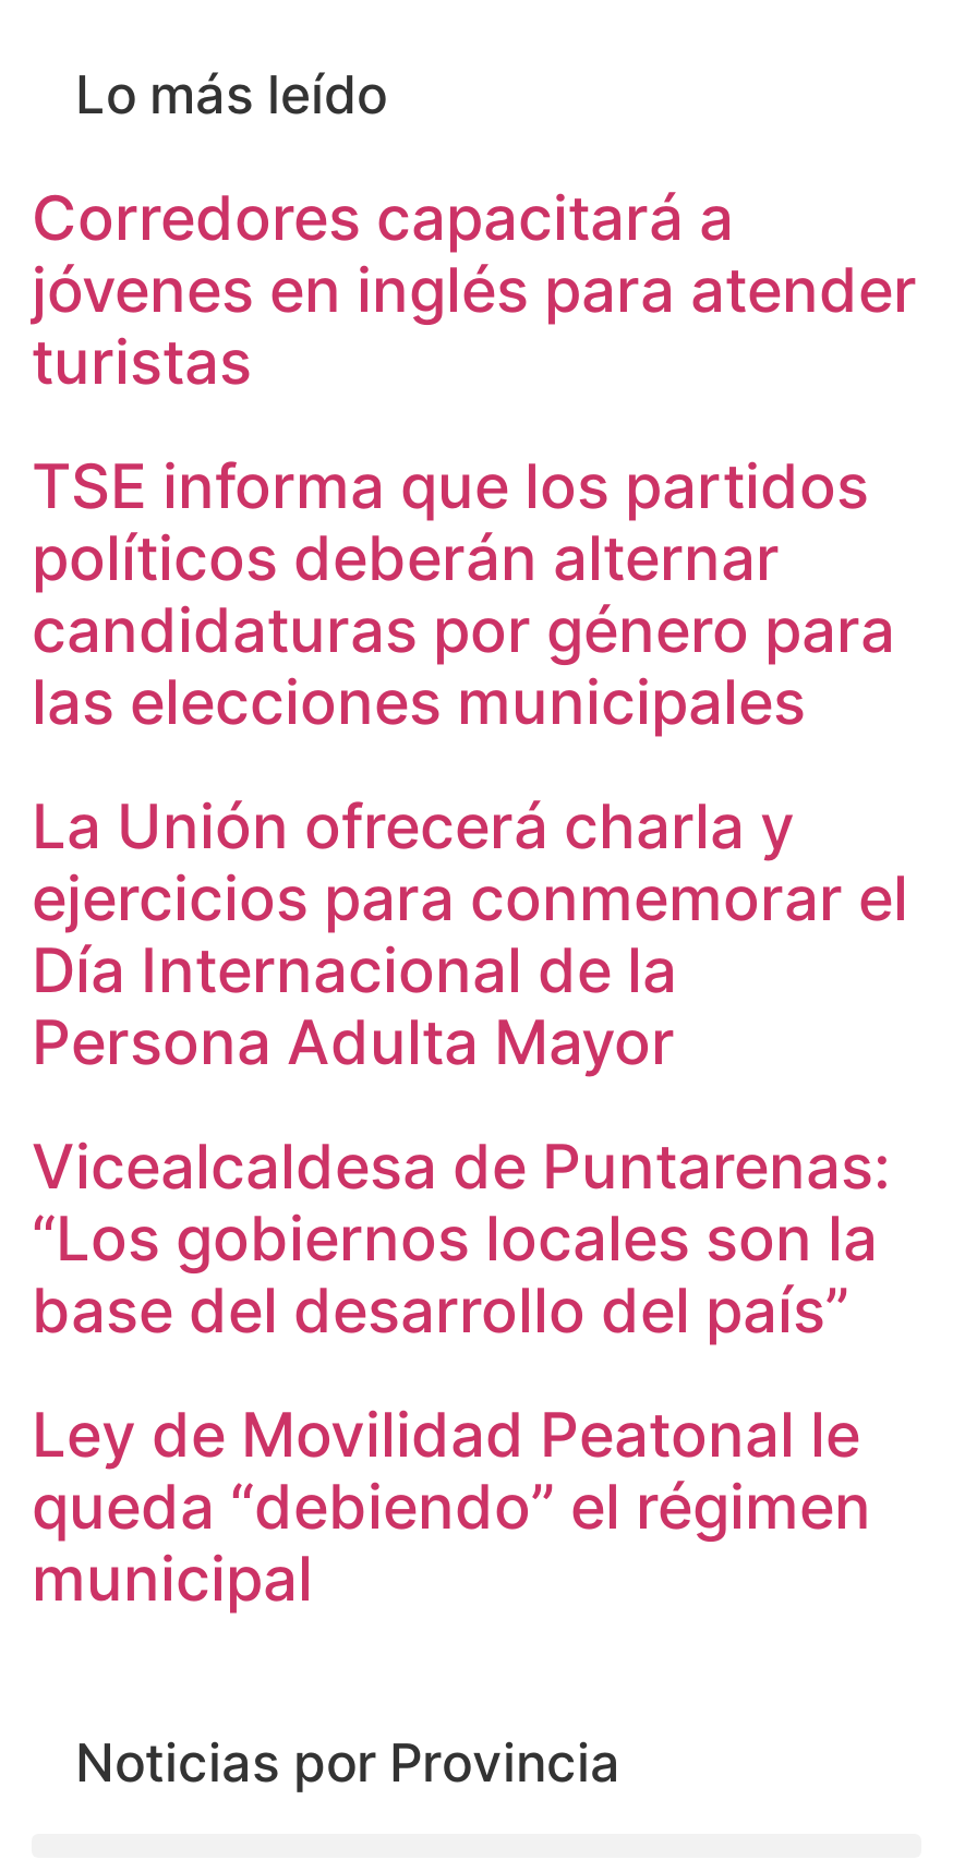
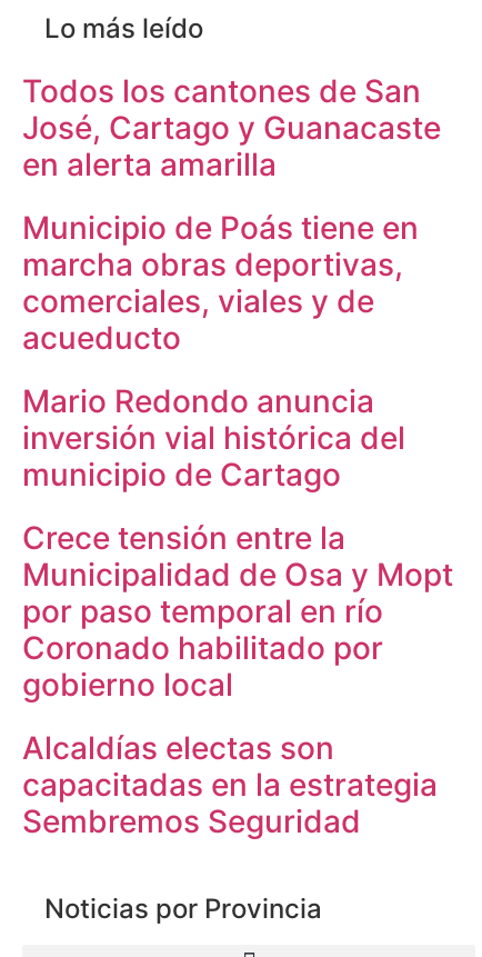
[32,180,917,398] Corredores capacitará a | jóvenes en inglés para atender | turistas -> [22,72,441,183] Todos los cantones de San | José, Cartago y Guanacaste | en alerta amarilla
[32,448,895,738] TSE informa que los partidos | políticos deberán alternar | candidaturas por género para | las elecciones municipales -> [22,209,419,356] Municipio de Poás tiene en | marcha obras deportivas, | comerciales, viales y de | acueducto
[32,788,908,1078] La Unión ofrecerá charla y | ejercicios para conmemorar el | Día Internacional de la | Persona Adulta Mayor -> [22,382,405,493] Mario Redondo anuncia | inversión vial histórica del | municipio de Cartago
[32,1129,891,1347] Vicealcaldesa de Puntarenas: | “Los gobiernos locales son la | base del desarrollo del país” -> [22,519,453,703] Crece tensión entre la | Municipalidad de Osa y Mopt | por paso temporal en río | Coronado habilitado por | gobierno local
[32,1397,871,1615] Ley de Movilidad Peatonal le | queda “debiendo” el régimen | municipal -> [22,729,438,840] Alcaldías electas son | capacitadas en la estrategia | Sembremos Seguridad

